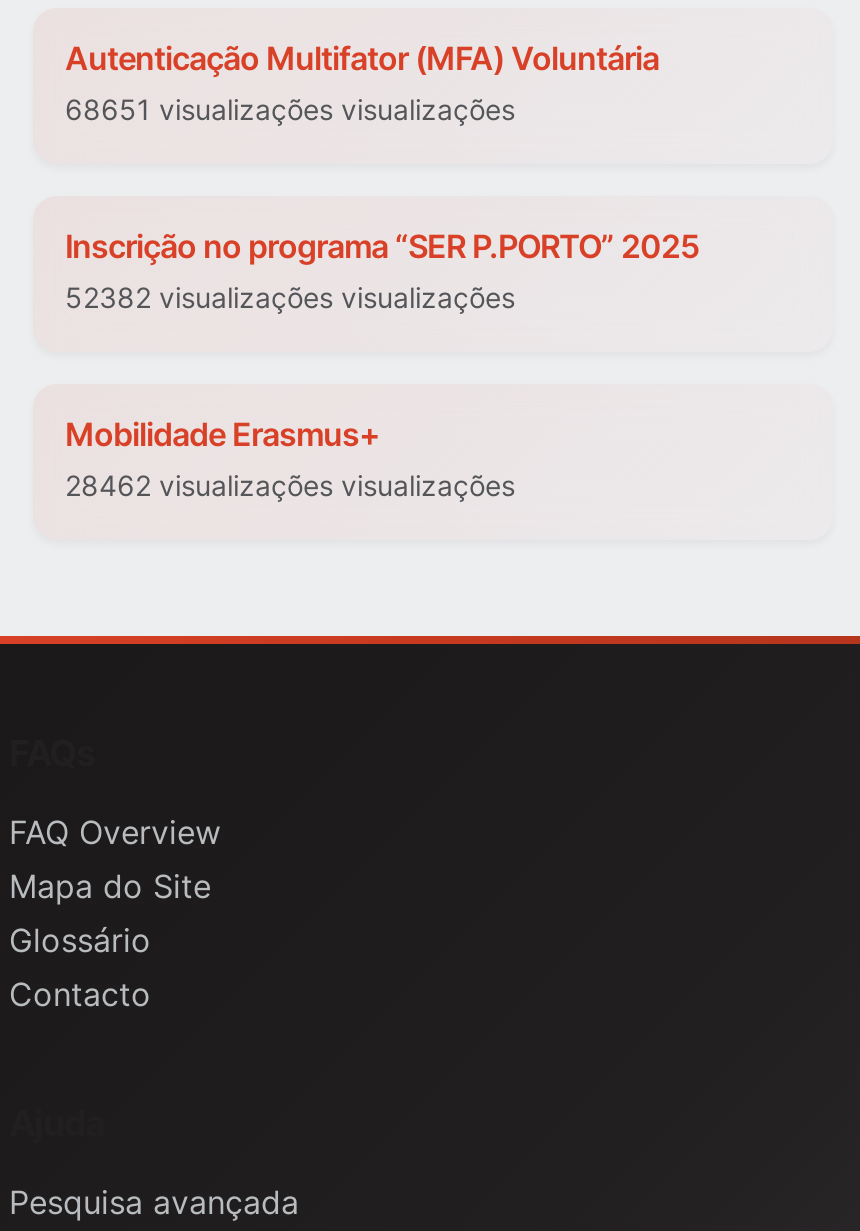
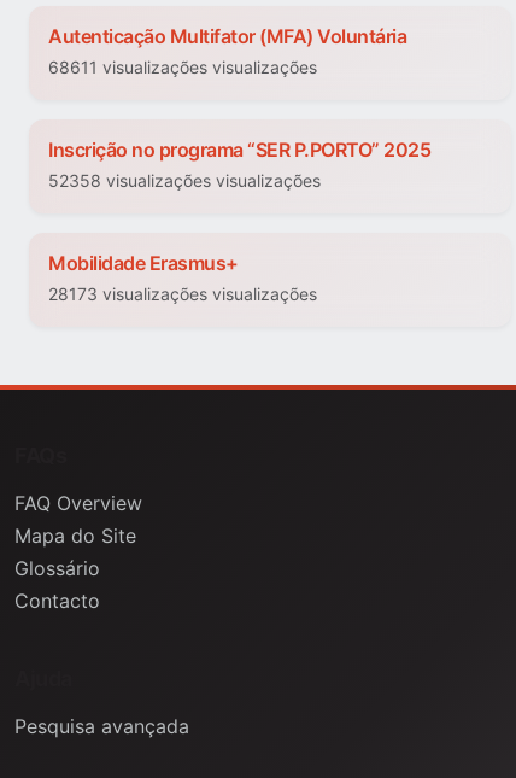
[65,93,515,127] 68651 visualizações visualizações -> [48,57,317,78] 68611 visualizações visualizações
[65,281,515,315] 52382 visualizações visualizações -> [48,171,321,191] 52358 visualizações visualizações
[65,469,515,503] 28462 visualizações visualizações -> [48,284,317,305] 28173 visualizações visualizações

